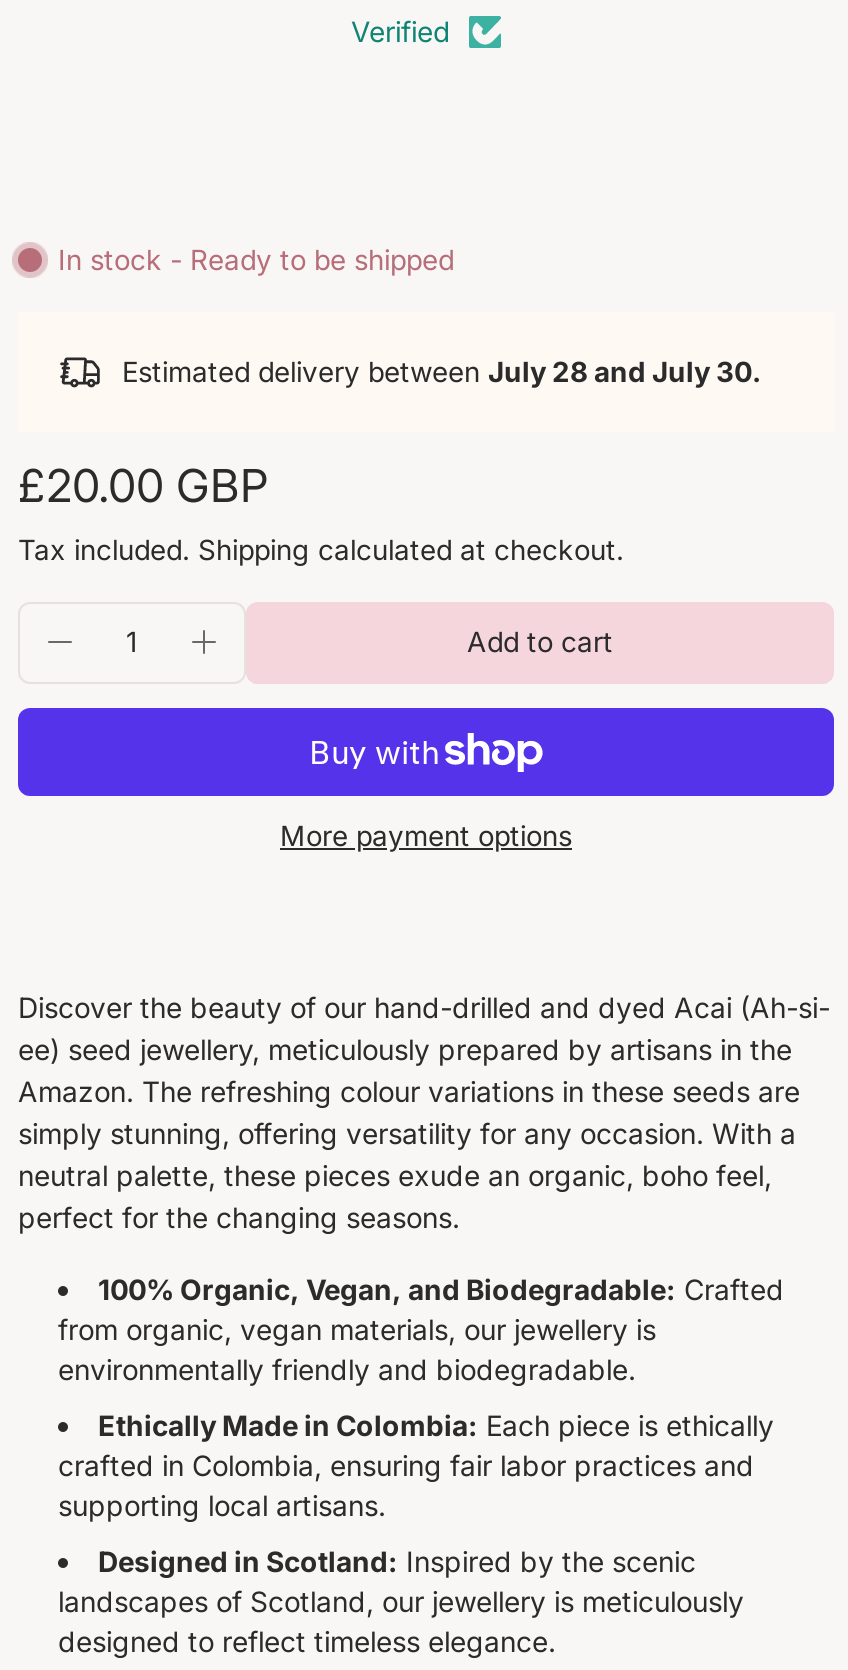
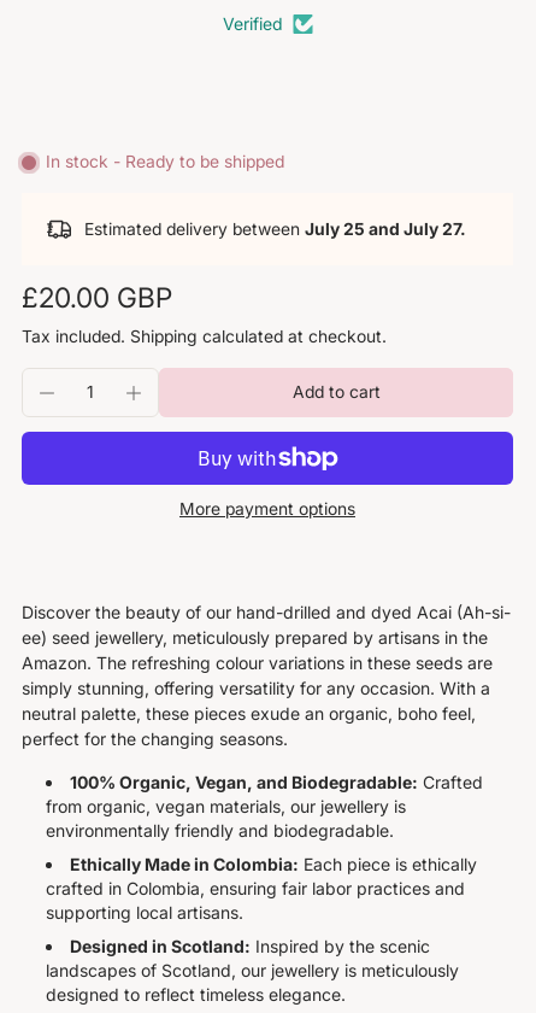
[122,356,762,388] Estimated delivery between July 28 and July 30. -> [84,220,466,239] Estimated delivery between July 25 and July 27.

